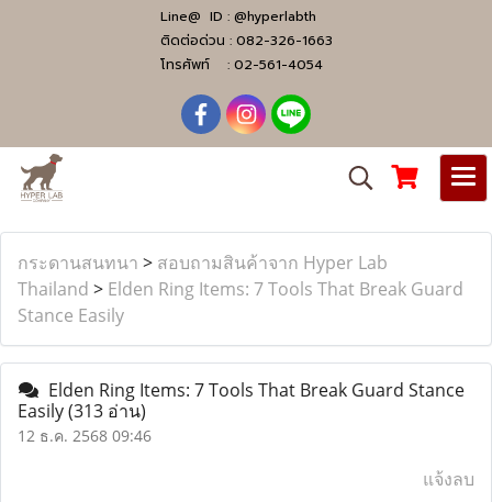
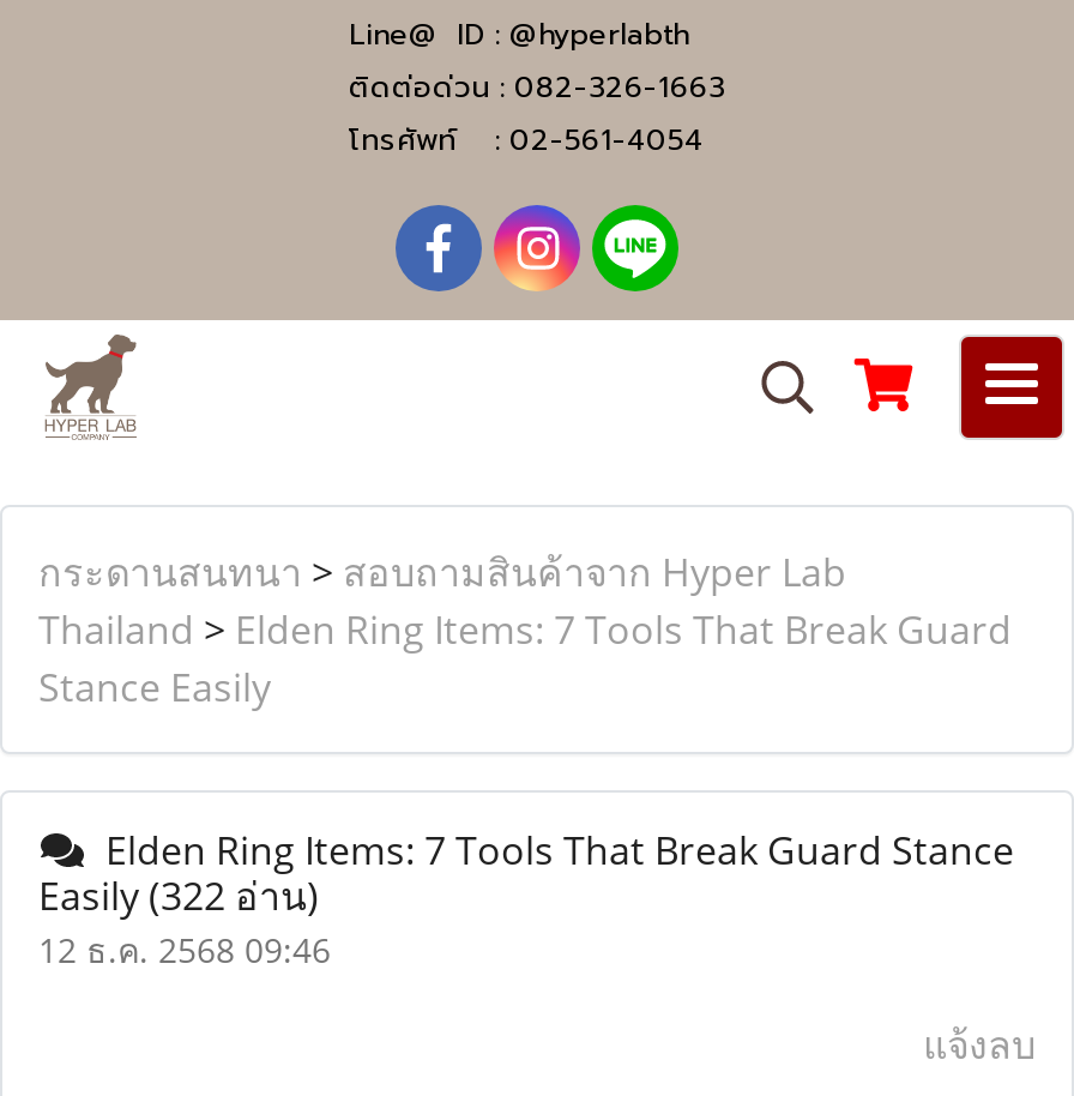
[18,399,146,423] Easily (313 อ่าน) -> [38,869,319,922] Easily (322 อ่าน)

